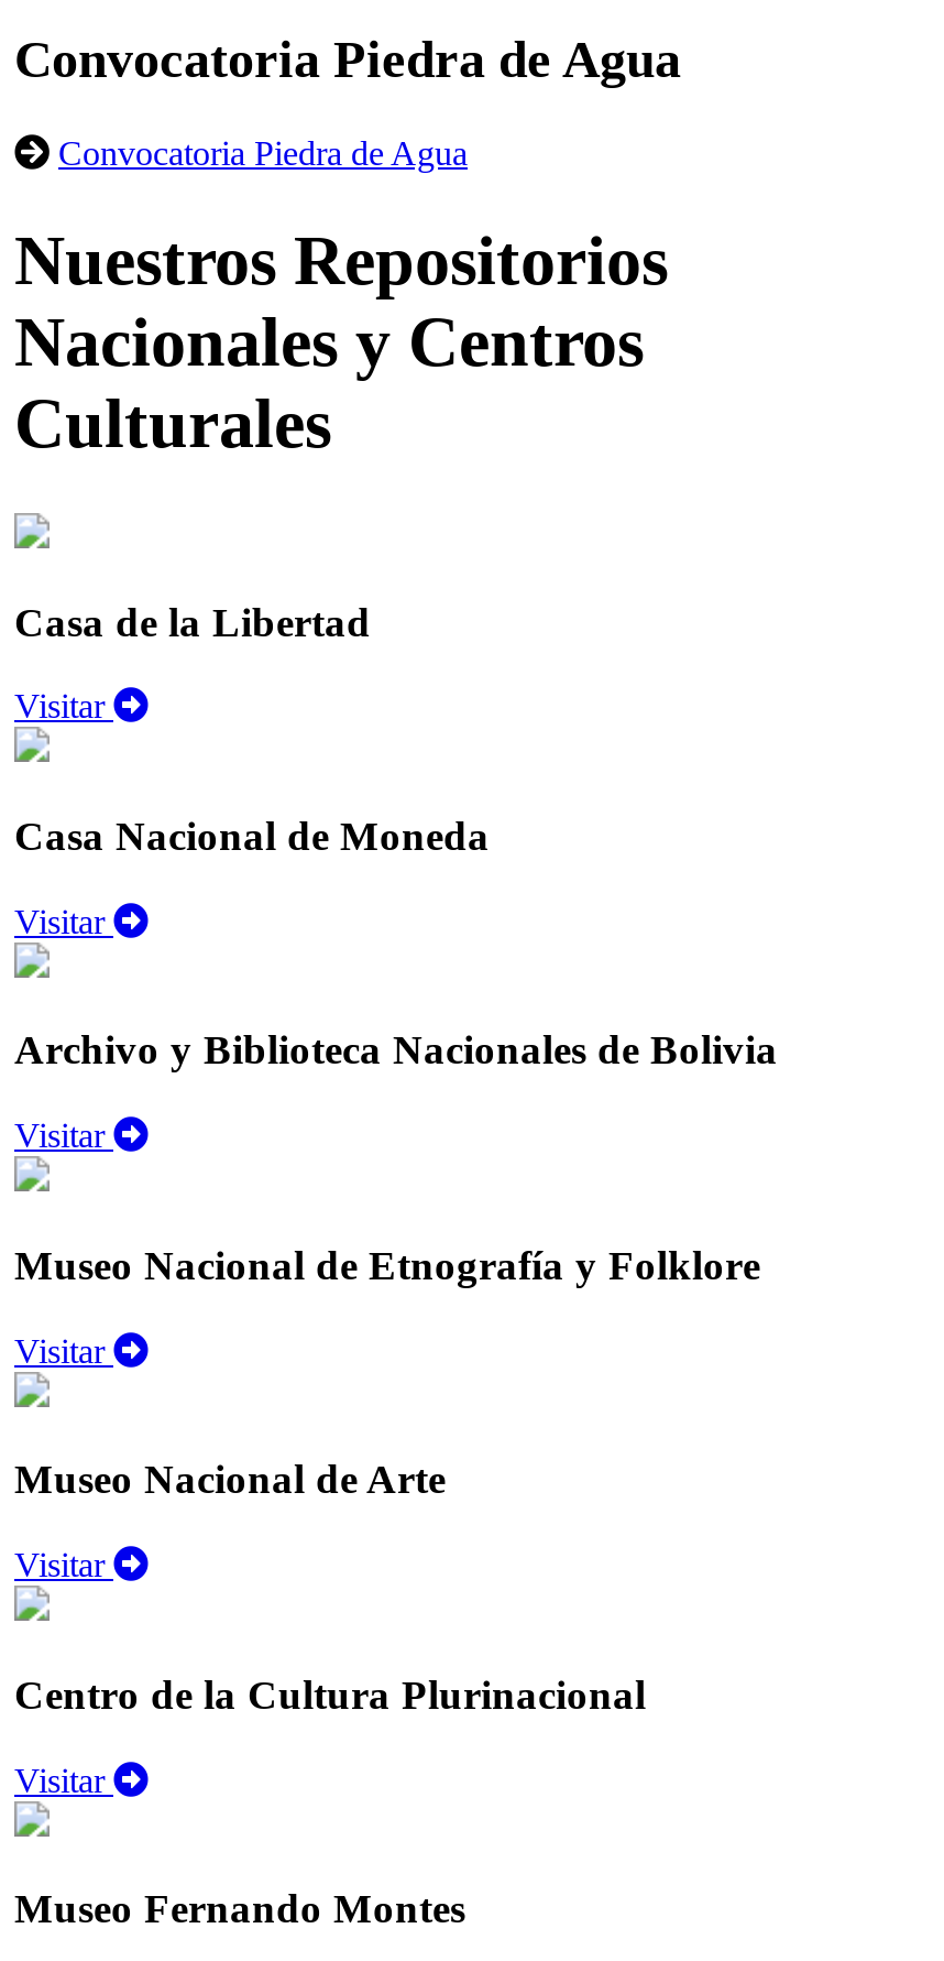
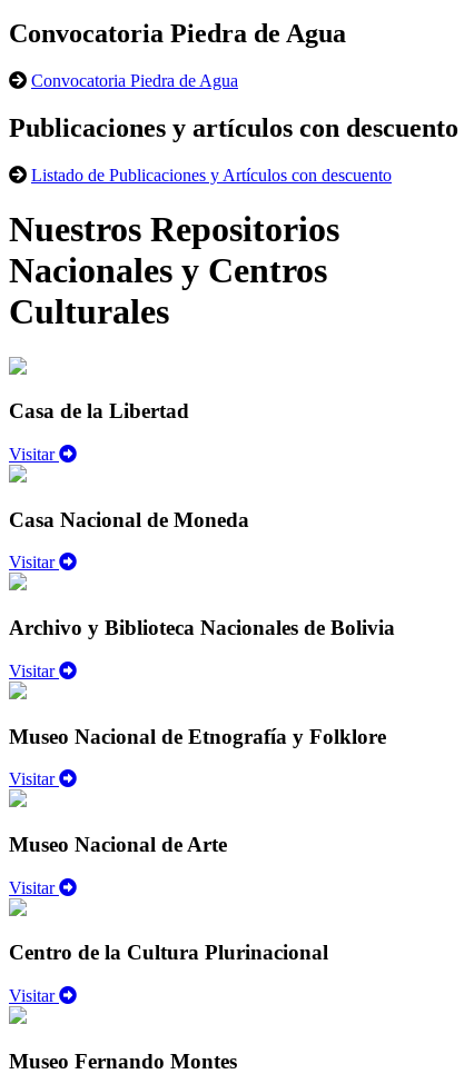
none -> [9,113,458,184] Publicaciones y artículos con descuento | Listado de Publicaciones y Artículos con descuento

